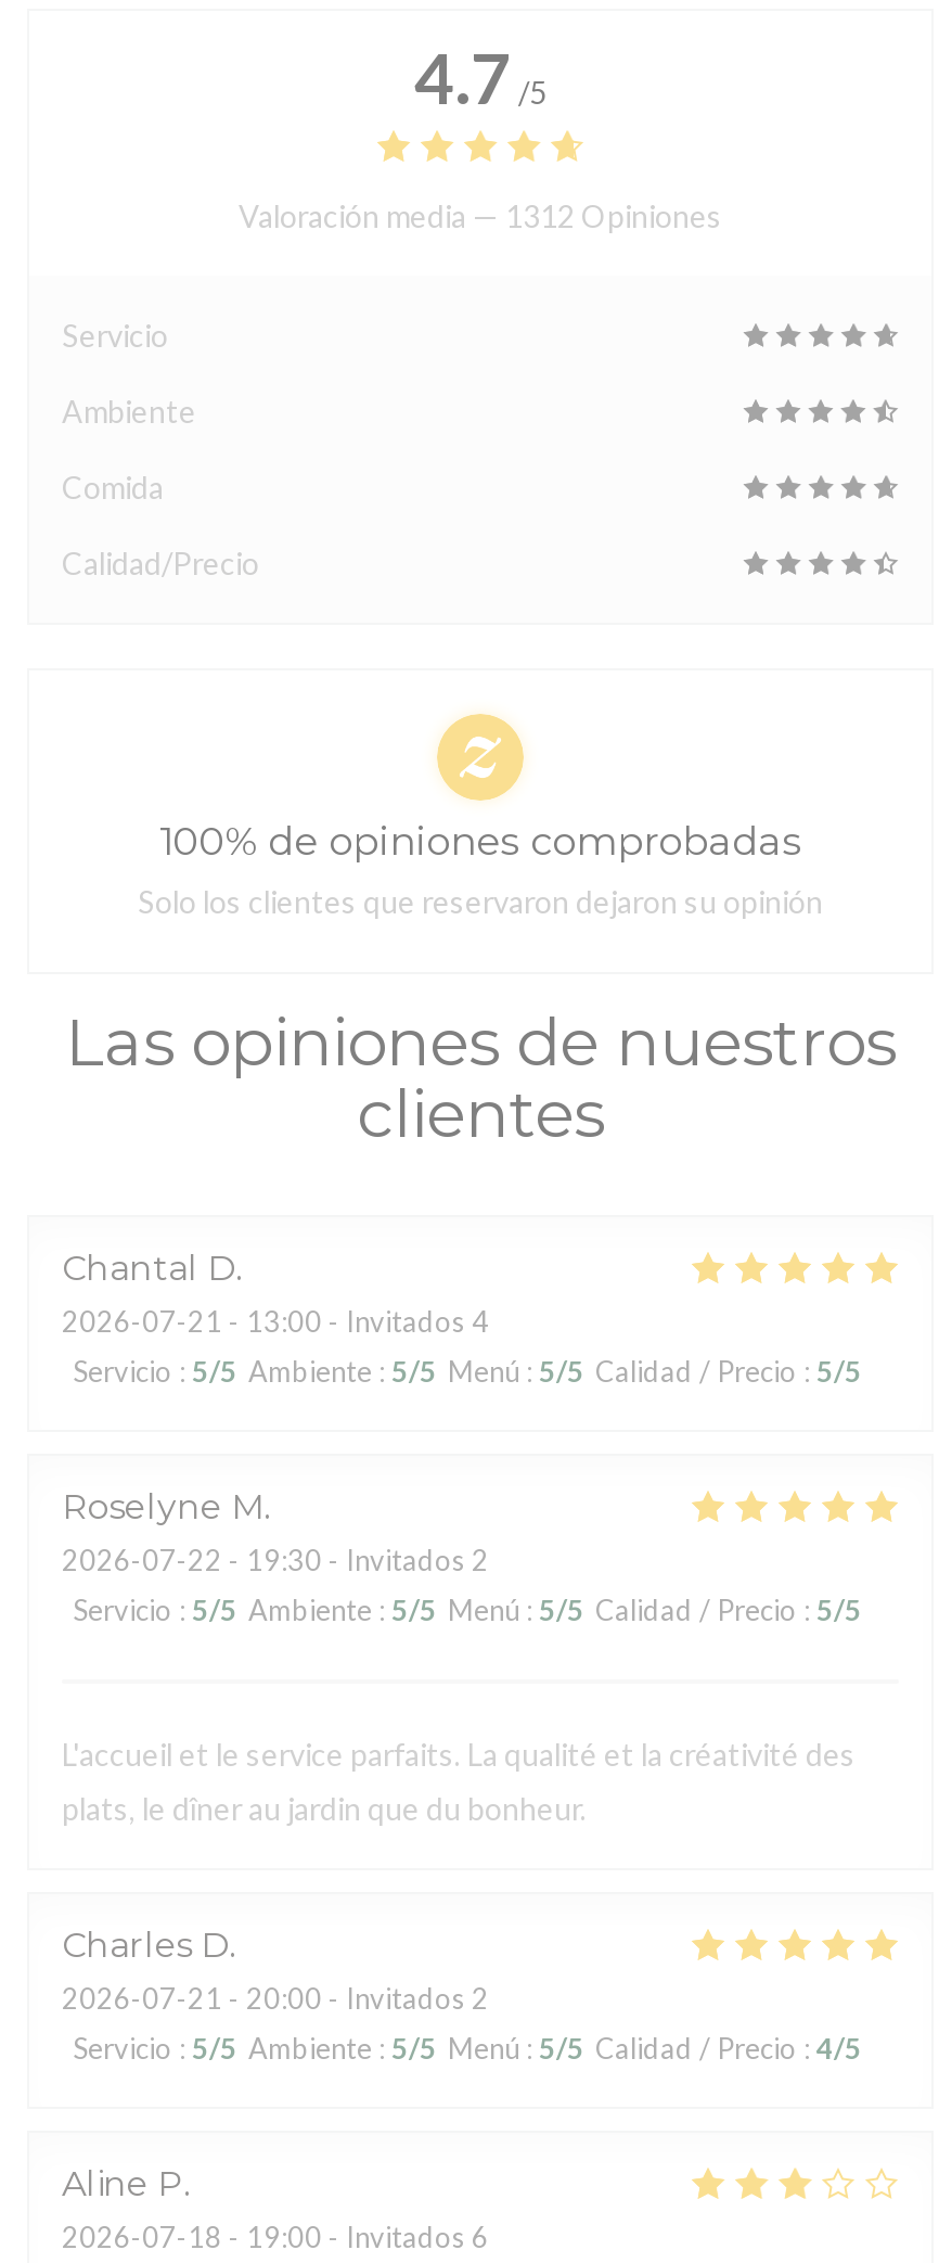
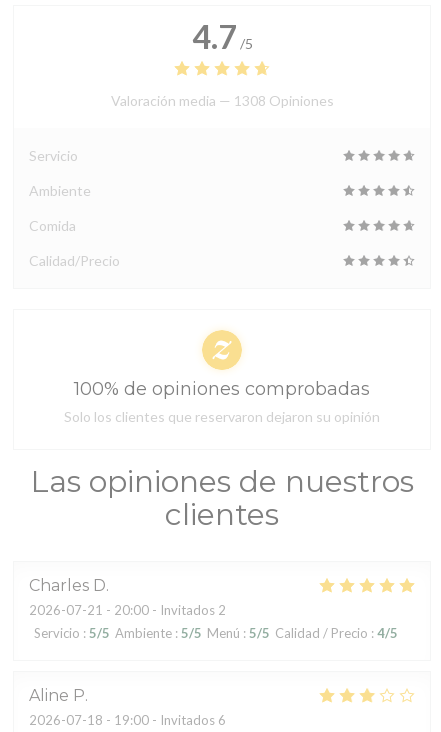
[239,197,722,234] Valoración media — 1312 Opiniones -> [110,92,333,109] Valoración media — 1308 Opiniones
[62,1248,862,1627] Chantal D | 2026-07-21 - 13:00 - Invitados 4 | Servicio: 5/5 Ambiente: 5/5 Menú: 5/5 Calidad / Precio: 5/5 | Roselyne M | 2026-07-22 - 19:30 - Invitados 2 | Servicio: 5/5 Ambiente: 5/5 Menú: 5/5 Calidad / Precio: 5/5 -> none
[62,1736,856,1827] L'accueil et le service parfaits. La qualité et la créativité des | plats, le dîner au jardin que du bonheur. -> none

